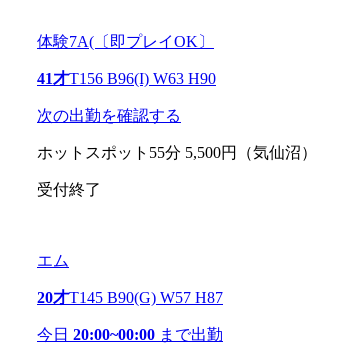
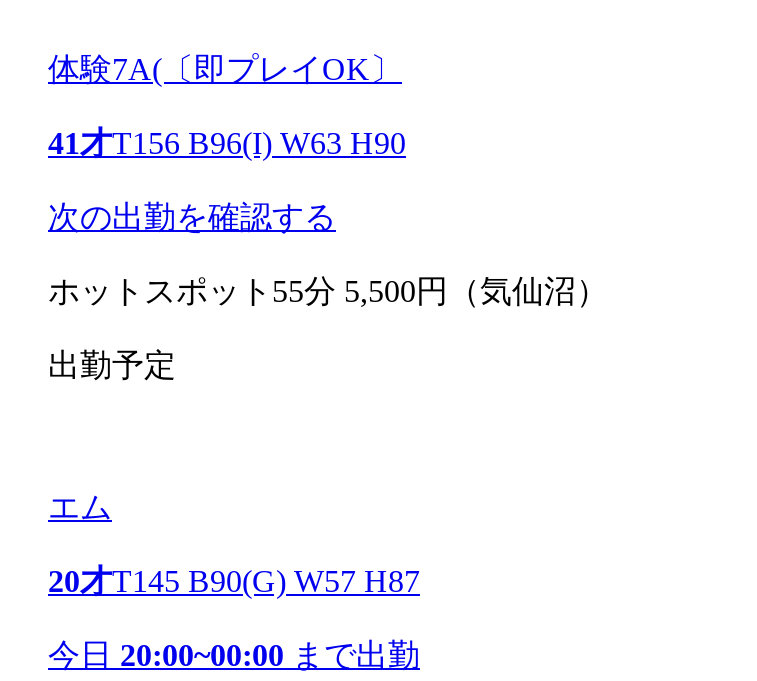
[37,181,101,198] 受付終了 -> [48,347,176,381] 出勤予定

